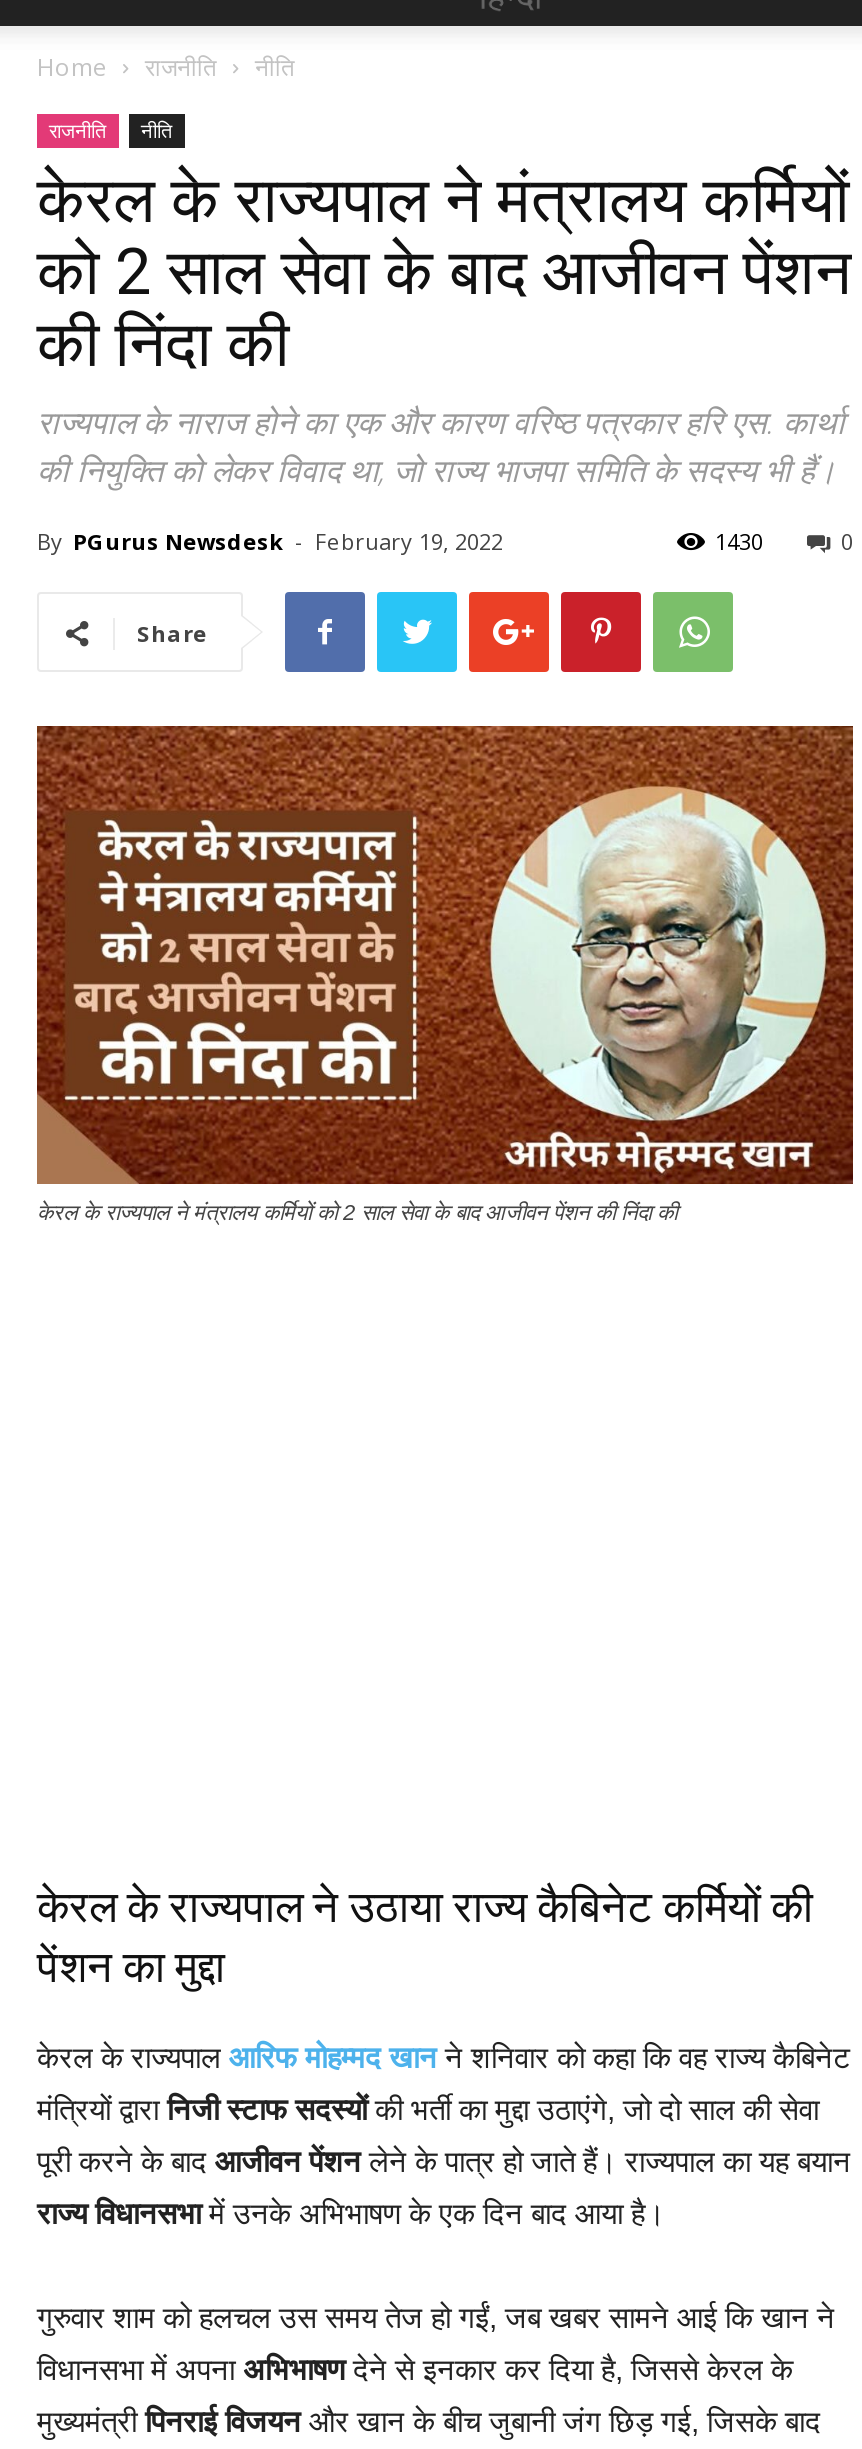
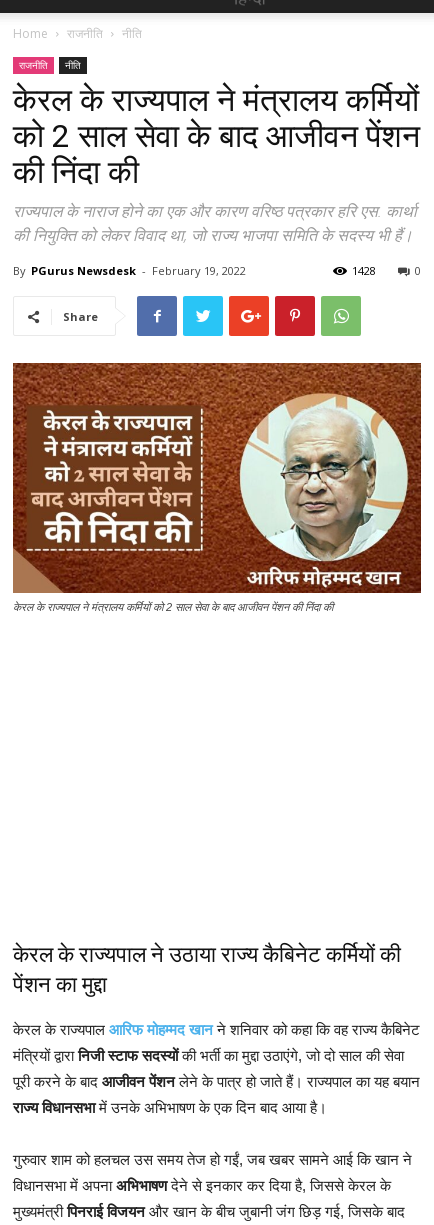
[715,526,763,556] 1430 -> [352,263,376,278] 1428

